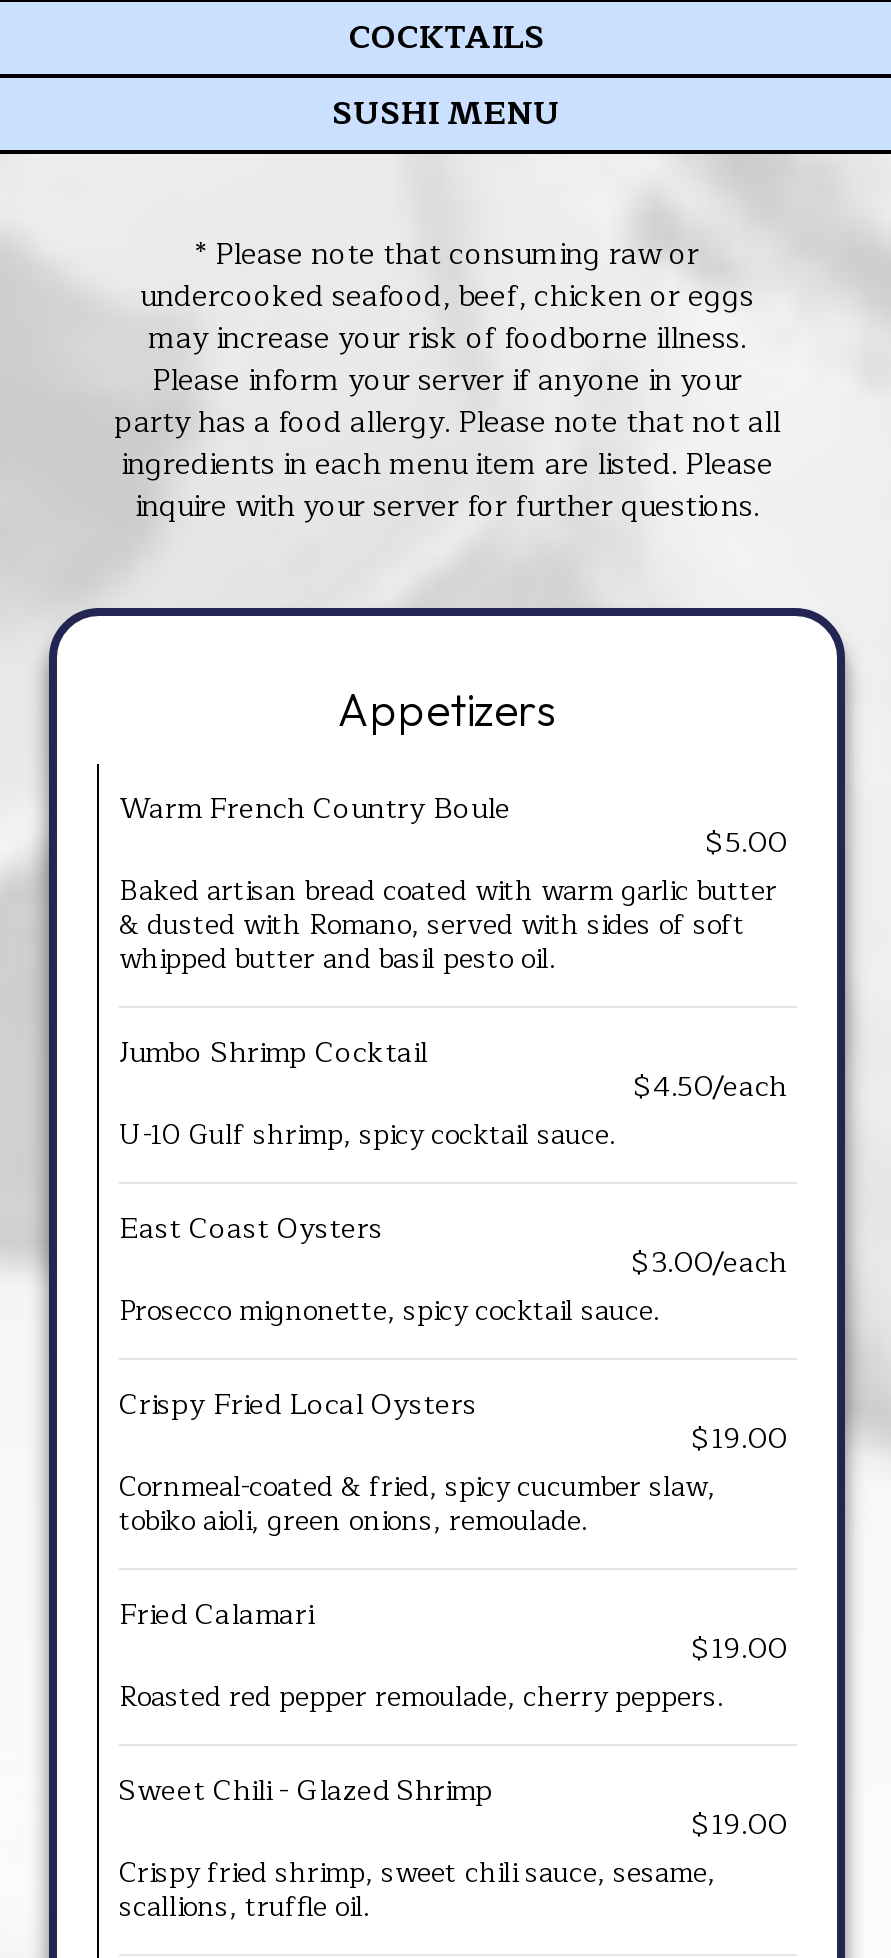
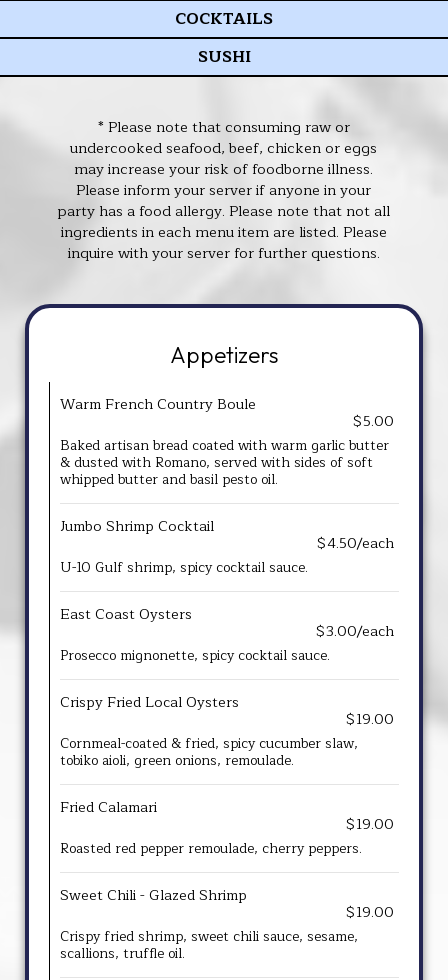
[333,88,561,140] SUSHI MENU -> [197,44,250,70] SUSHI

